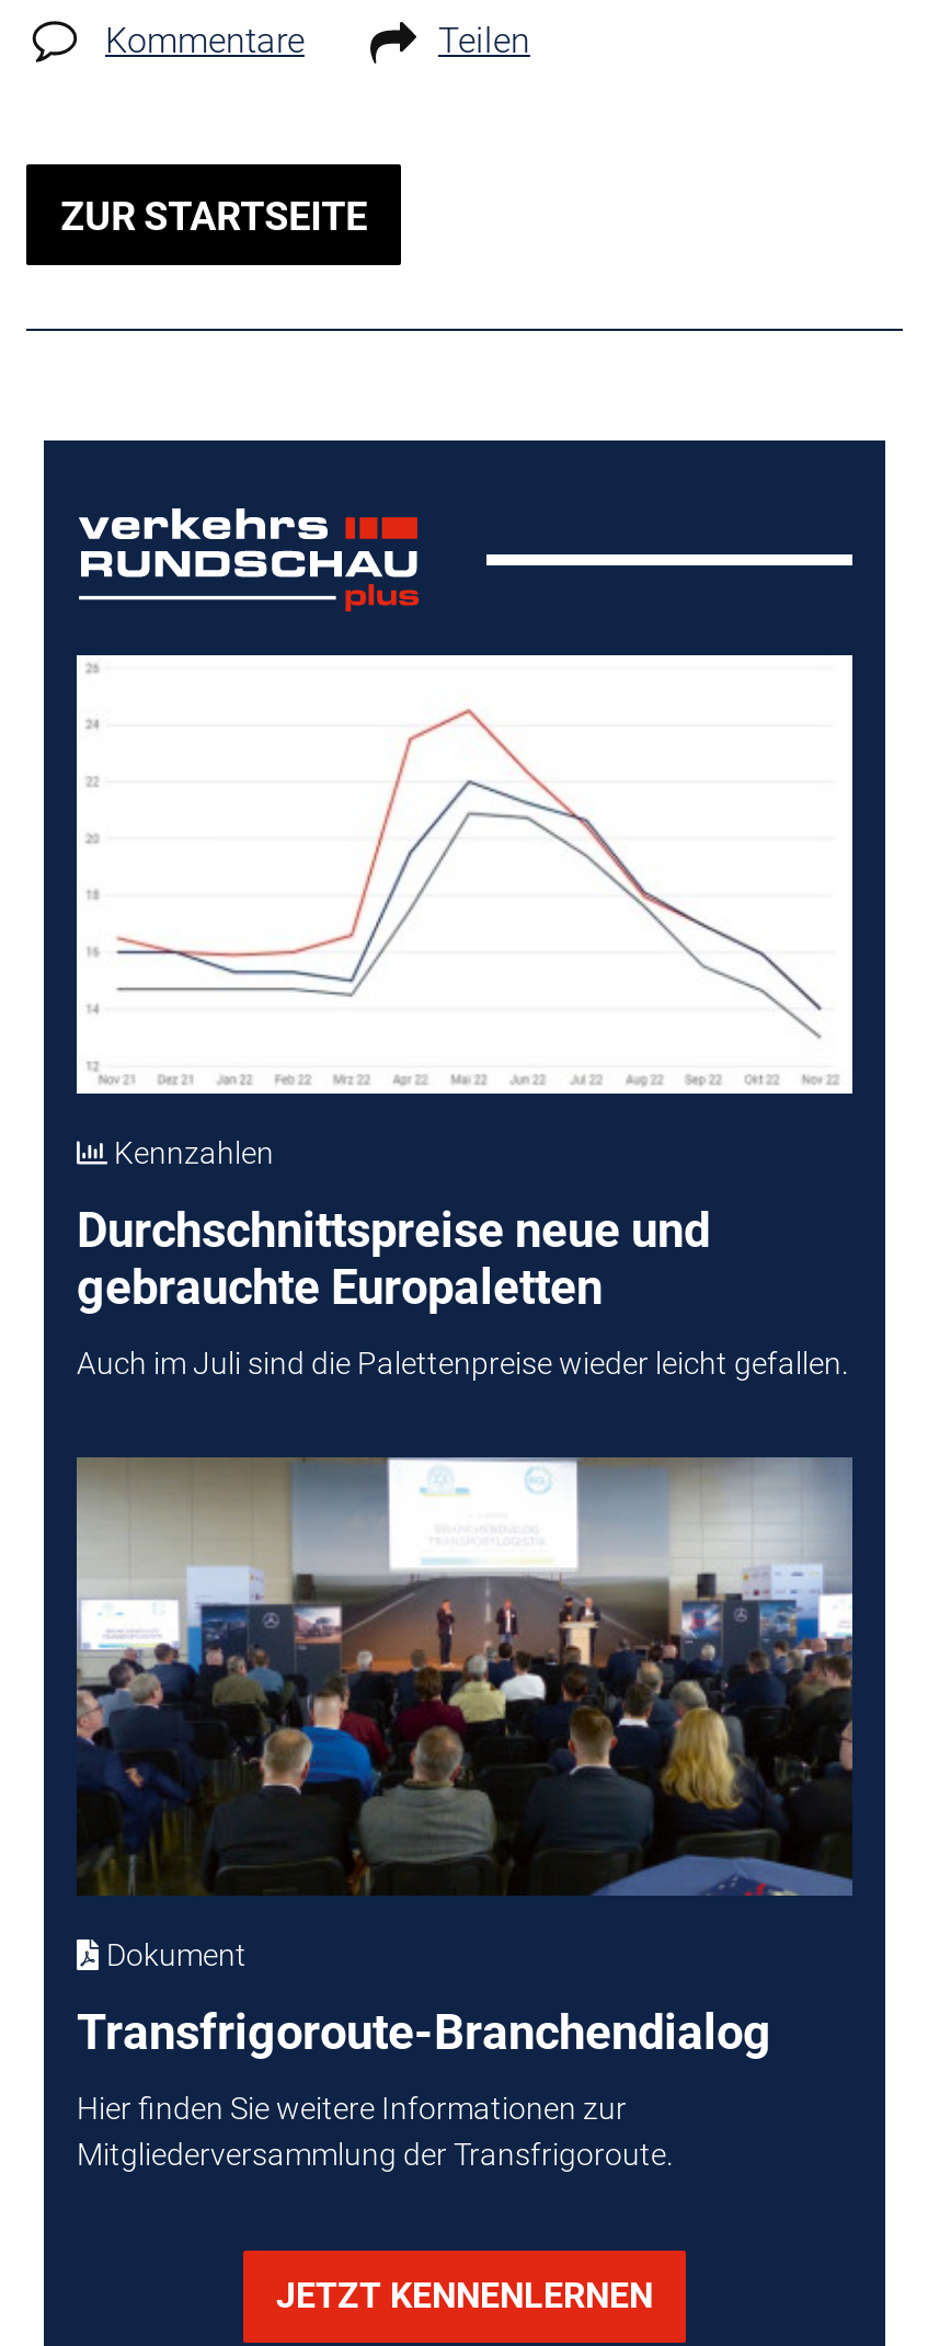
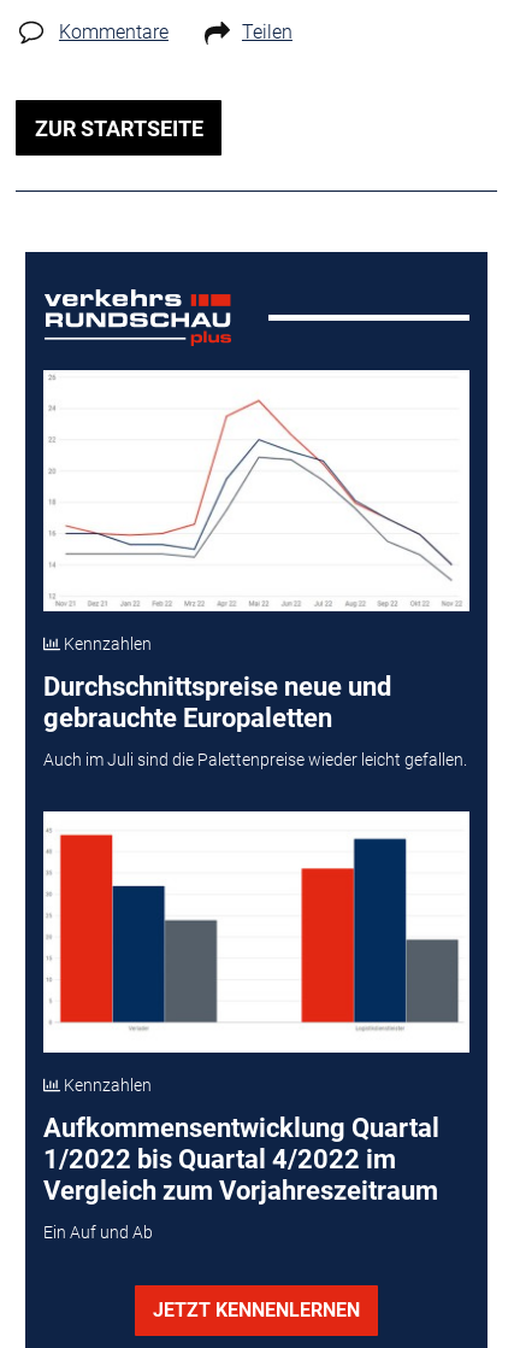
[77,1457,852,1973] [image] | Dokument -> [42,810,471,1095] [image] | Kennzahlen
[77,2006,771,2061] Transfrigoroute-Branchendialog -> [43,1113,439,1206] Aufkommensentwicklung Quartal | 1/2022 bis Quartal 4/2022 im | Vergleich zum Vorjahreszeitraum
[77,2090,673,2171] Hier finden Sie weitere Informationen zur | Mitgliederversammlung der Transfrigoroute. -> [43,1222,153,1242] Ein Auf und Ab

